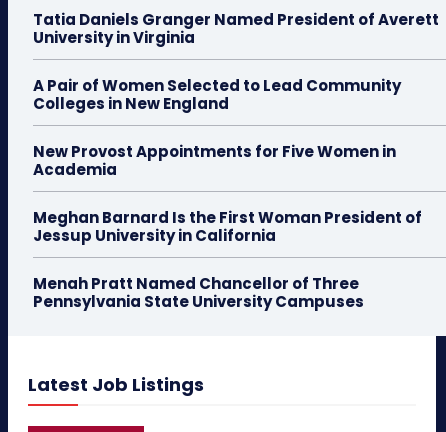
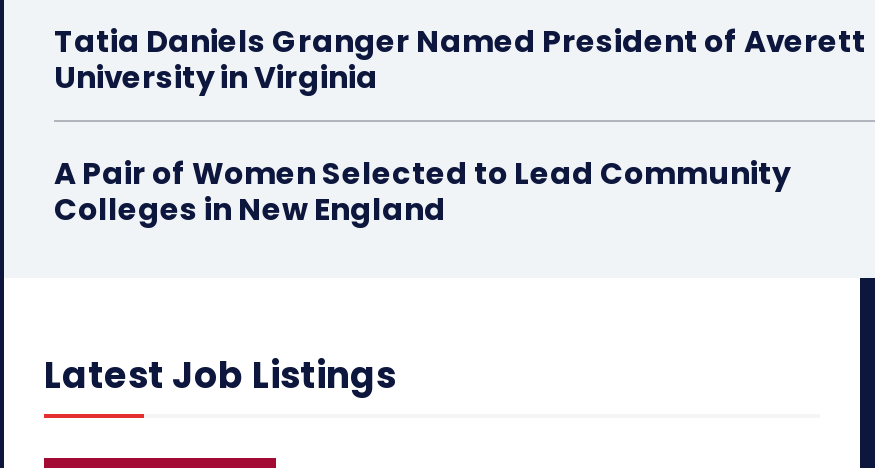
[33,141,422,312] New Provost Appointments for Five Women in | Academia | Meghan Barnard Is the First Woman President of | Jessup University in California | Menah Pratt Named Chancellor of Three | Pennsylvania State University Campuses -> none

